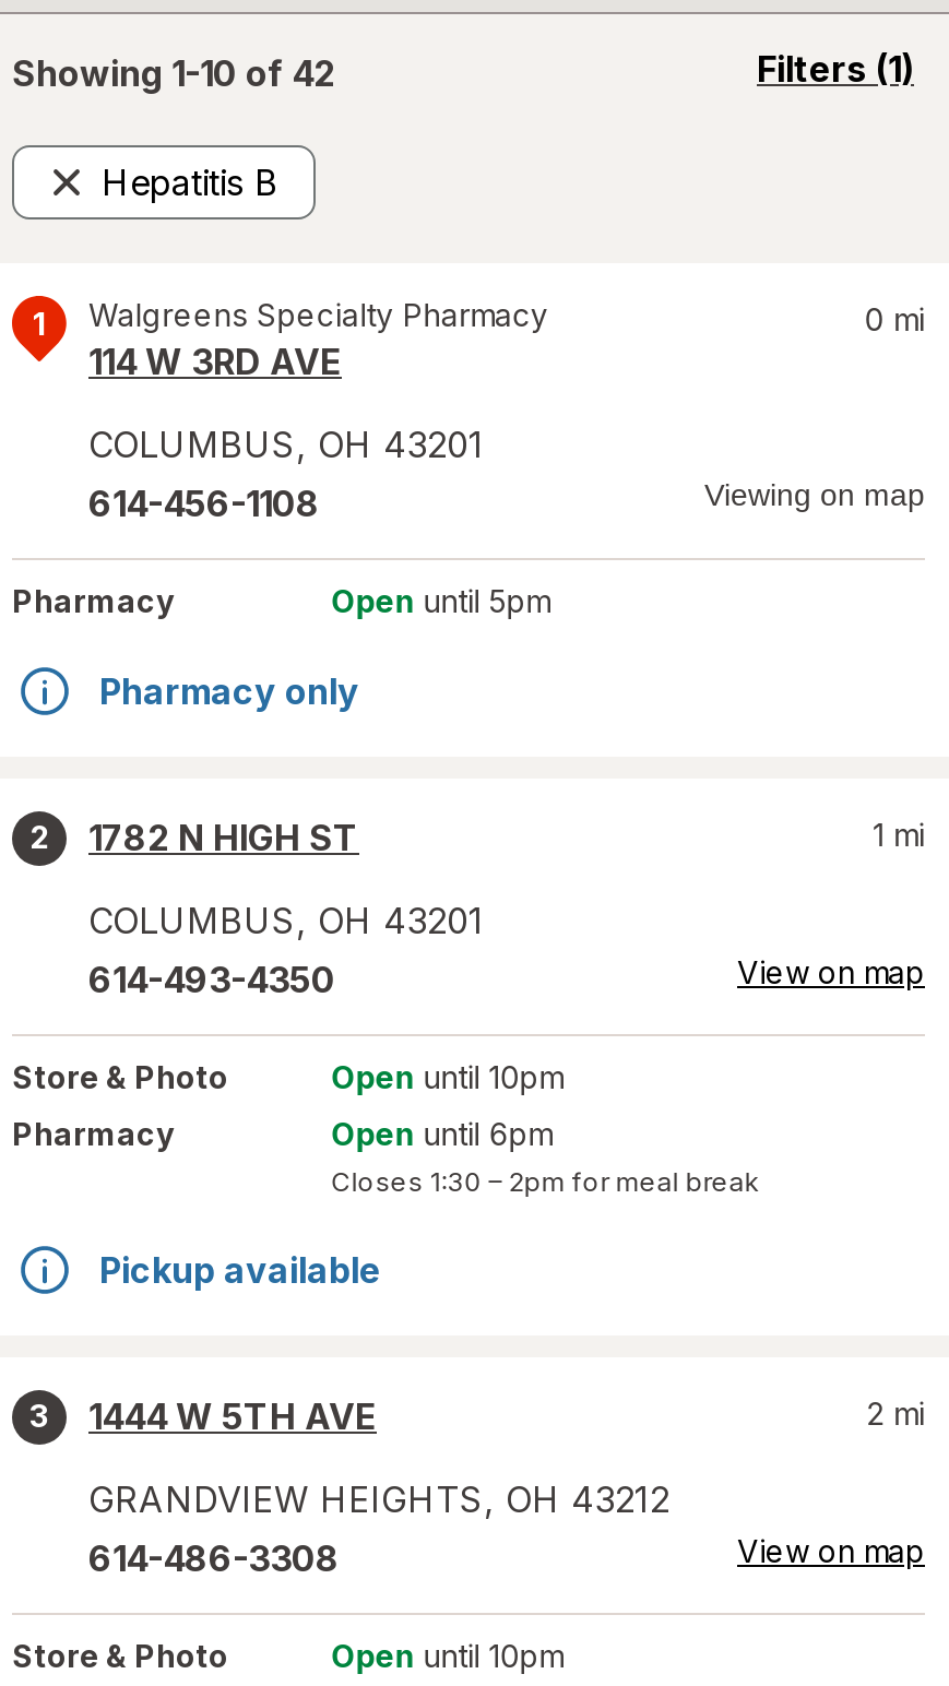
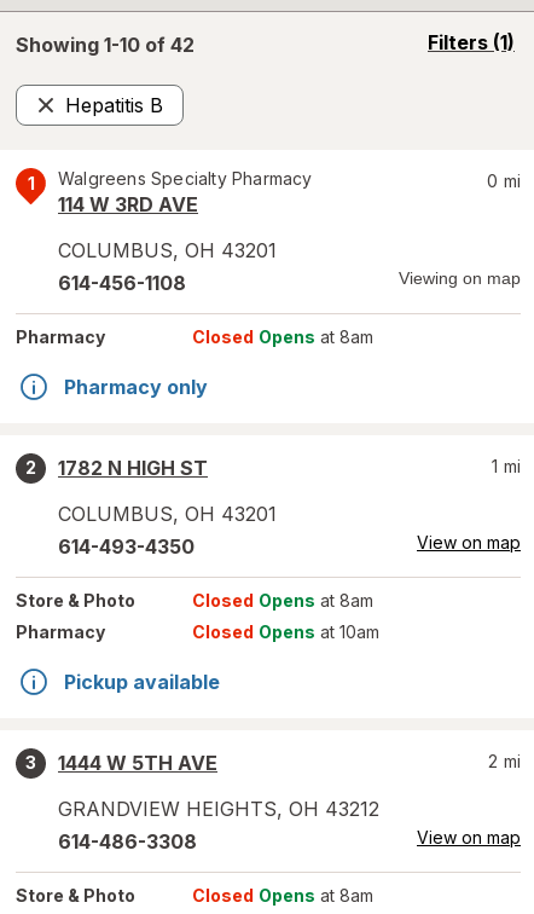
[332,582,550,619] Open until 5pm -> [192,326,374,347] Closed Opens at 8am
[332,1058,563,1095] Open until 10pm -> [192,590,374,611] Closed Opens at 8am
[332,1115,760,1198] Open until 6pm | Closes 1:30 – 2pm for meal break -> [192,621,380,642] Closed Opens at 10am
[332,1637,563,1674] Open until 10pm -> [192,885,374,906] Closed Opens at 8am

